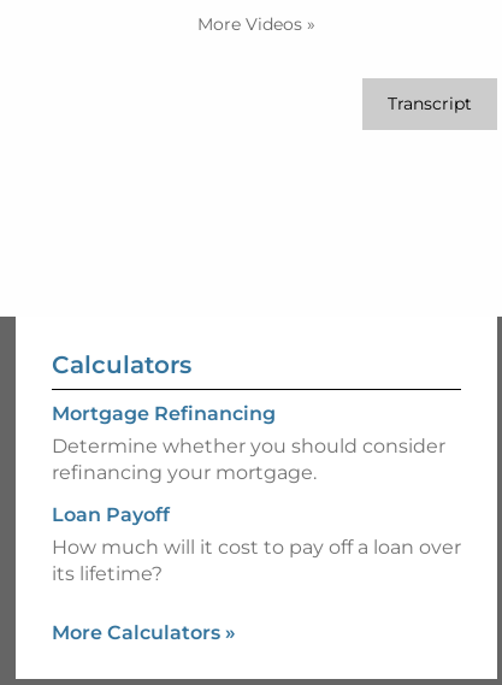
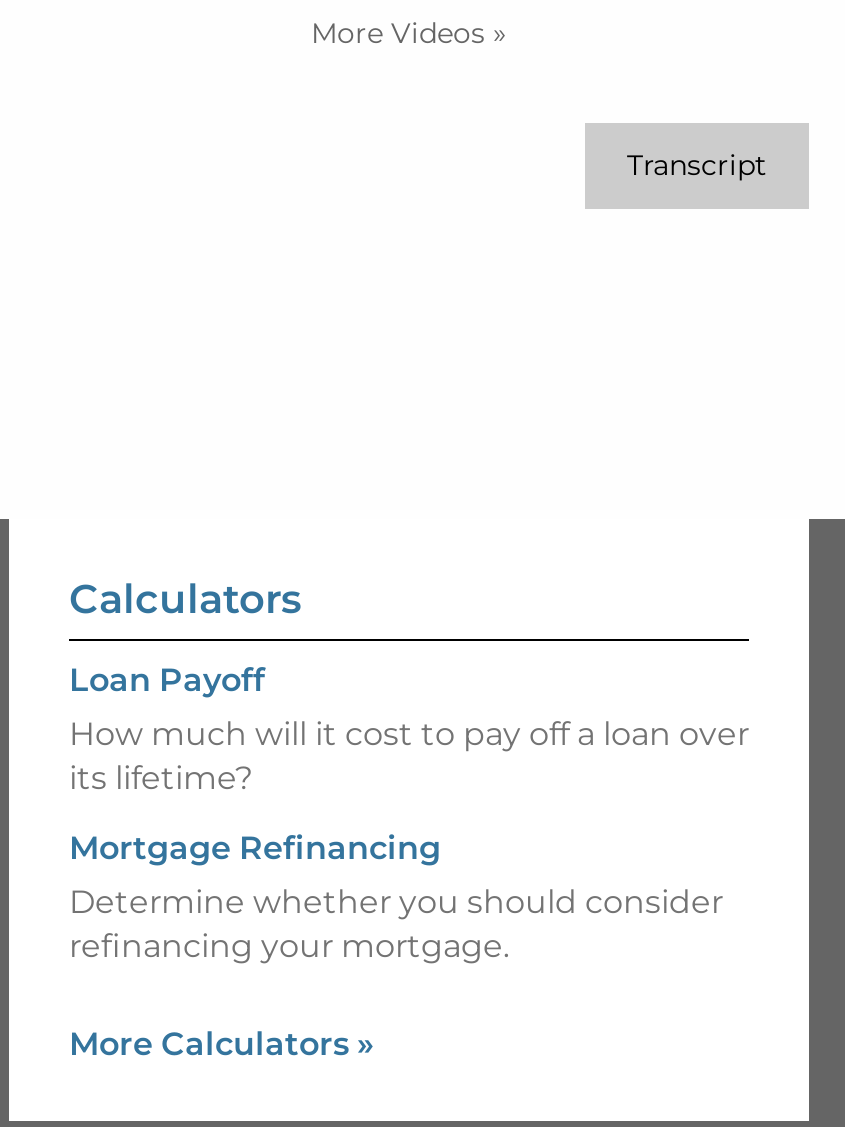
moved [52,402,445,483] -> [69,828,723,964]: Mortgage Refinancing | Determine whether you should consider | refinancing your mortgage.
moved [52,503,461,585] -> [69,660,749,796]: Loan Payoff | How much will it cost to pay off a loan over | its lifetime?

